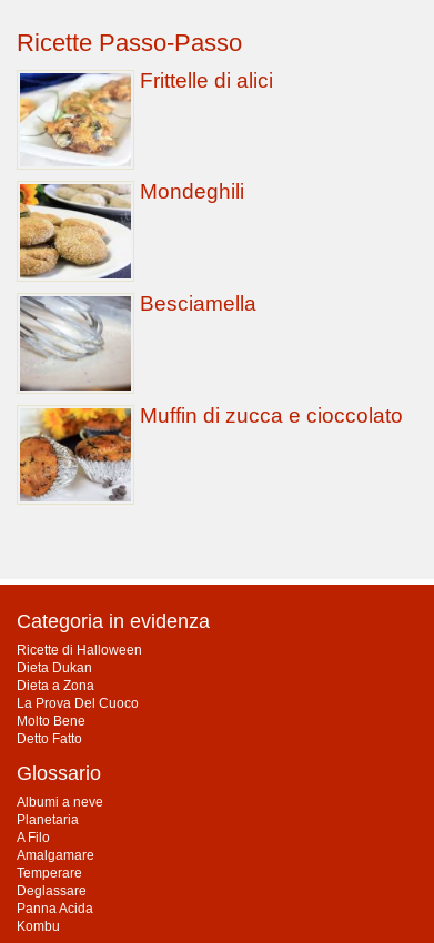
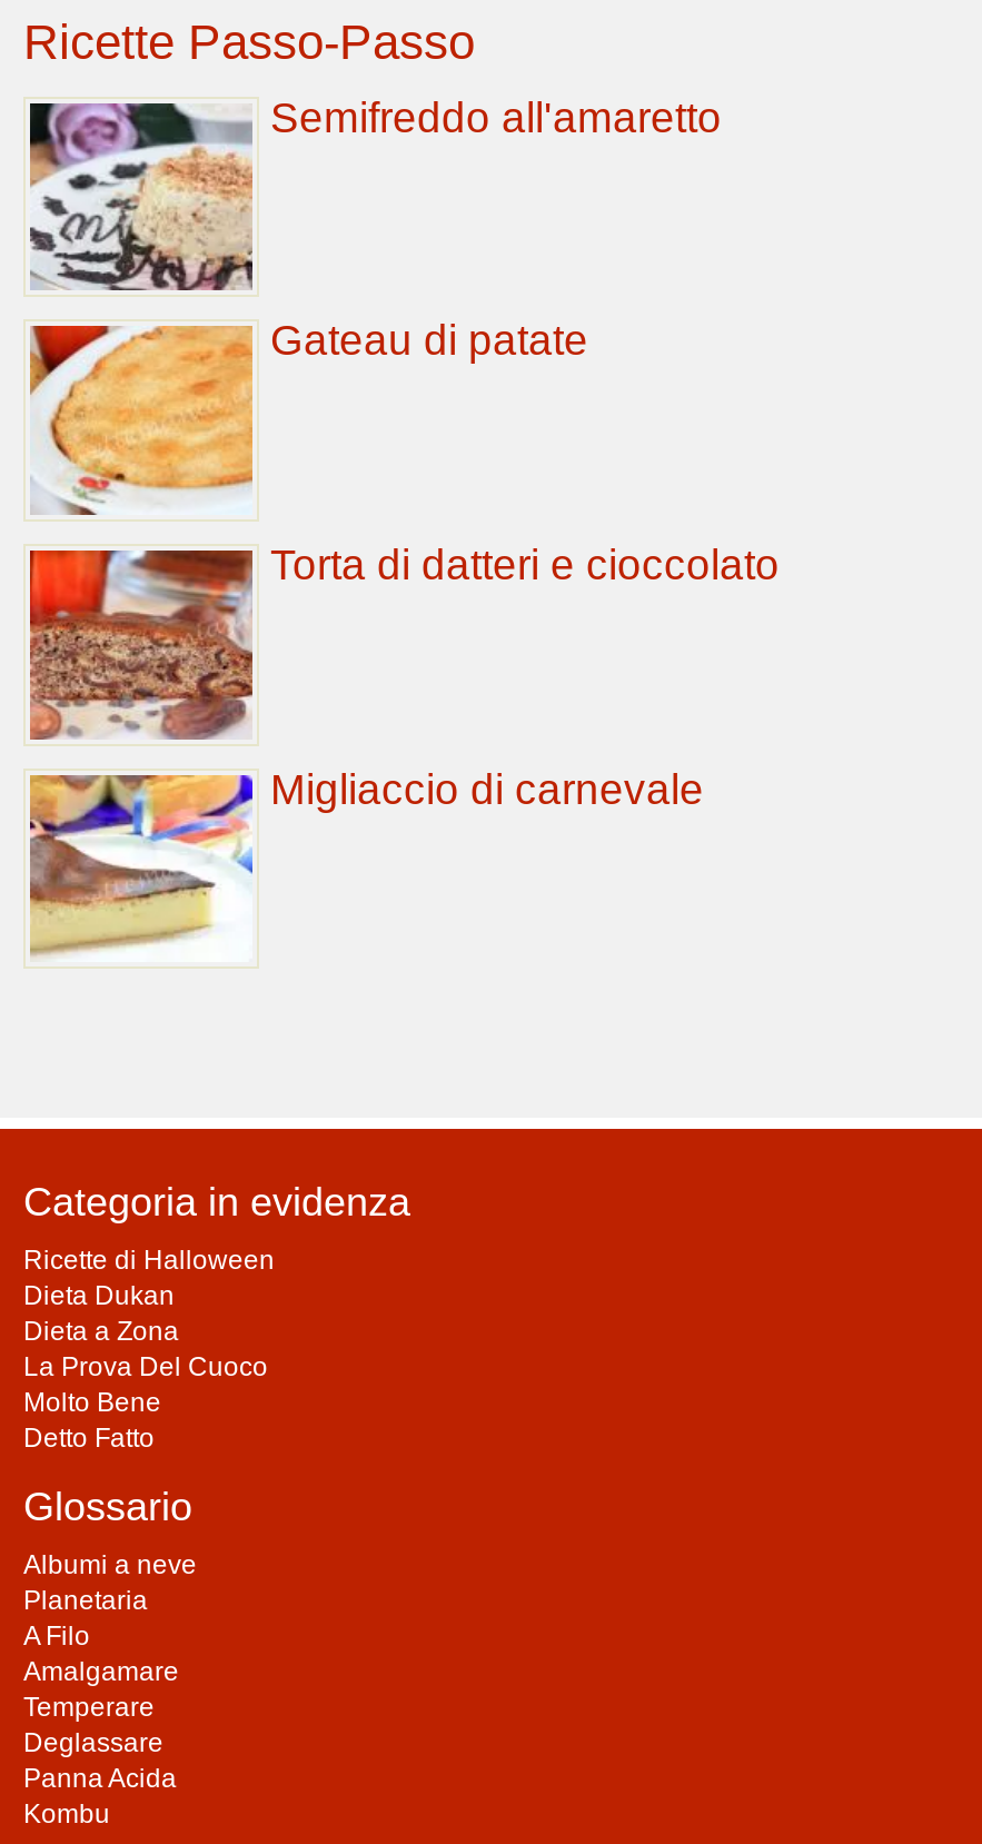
[19,69,273,166] [image] | Frittelle di alici -> [28,94,722,293] [image] | Semifreddo all'amaretto
[19,180,244,280] [image] | Mondeghili -> [30,318,588,517] [image] | Gateau di patate
[19,292,256,392] [image] | Besciamella -> [28,542,780,740] [image] | Torta di datteri e cioccolato
[20,403,403,503] [image] | Muffin di zucca e cioccolato -> [28,766,704,962] [image] | Migliaccio di carnevale

